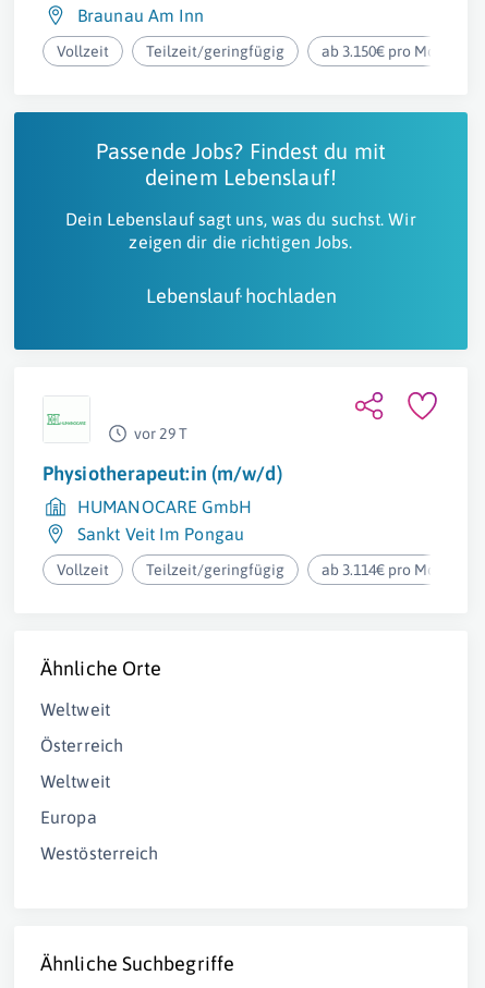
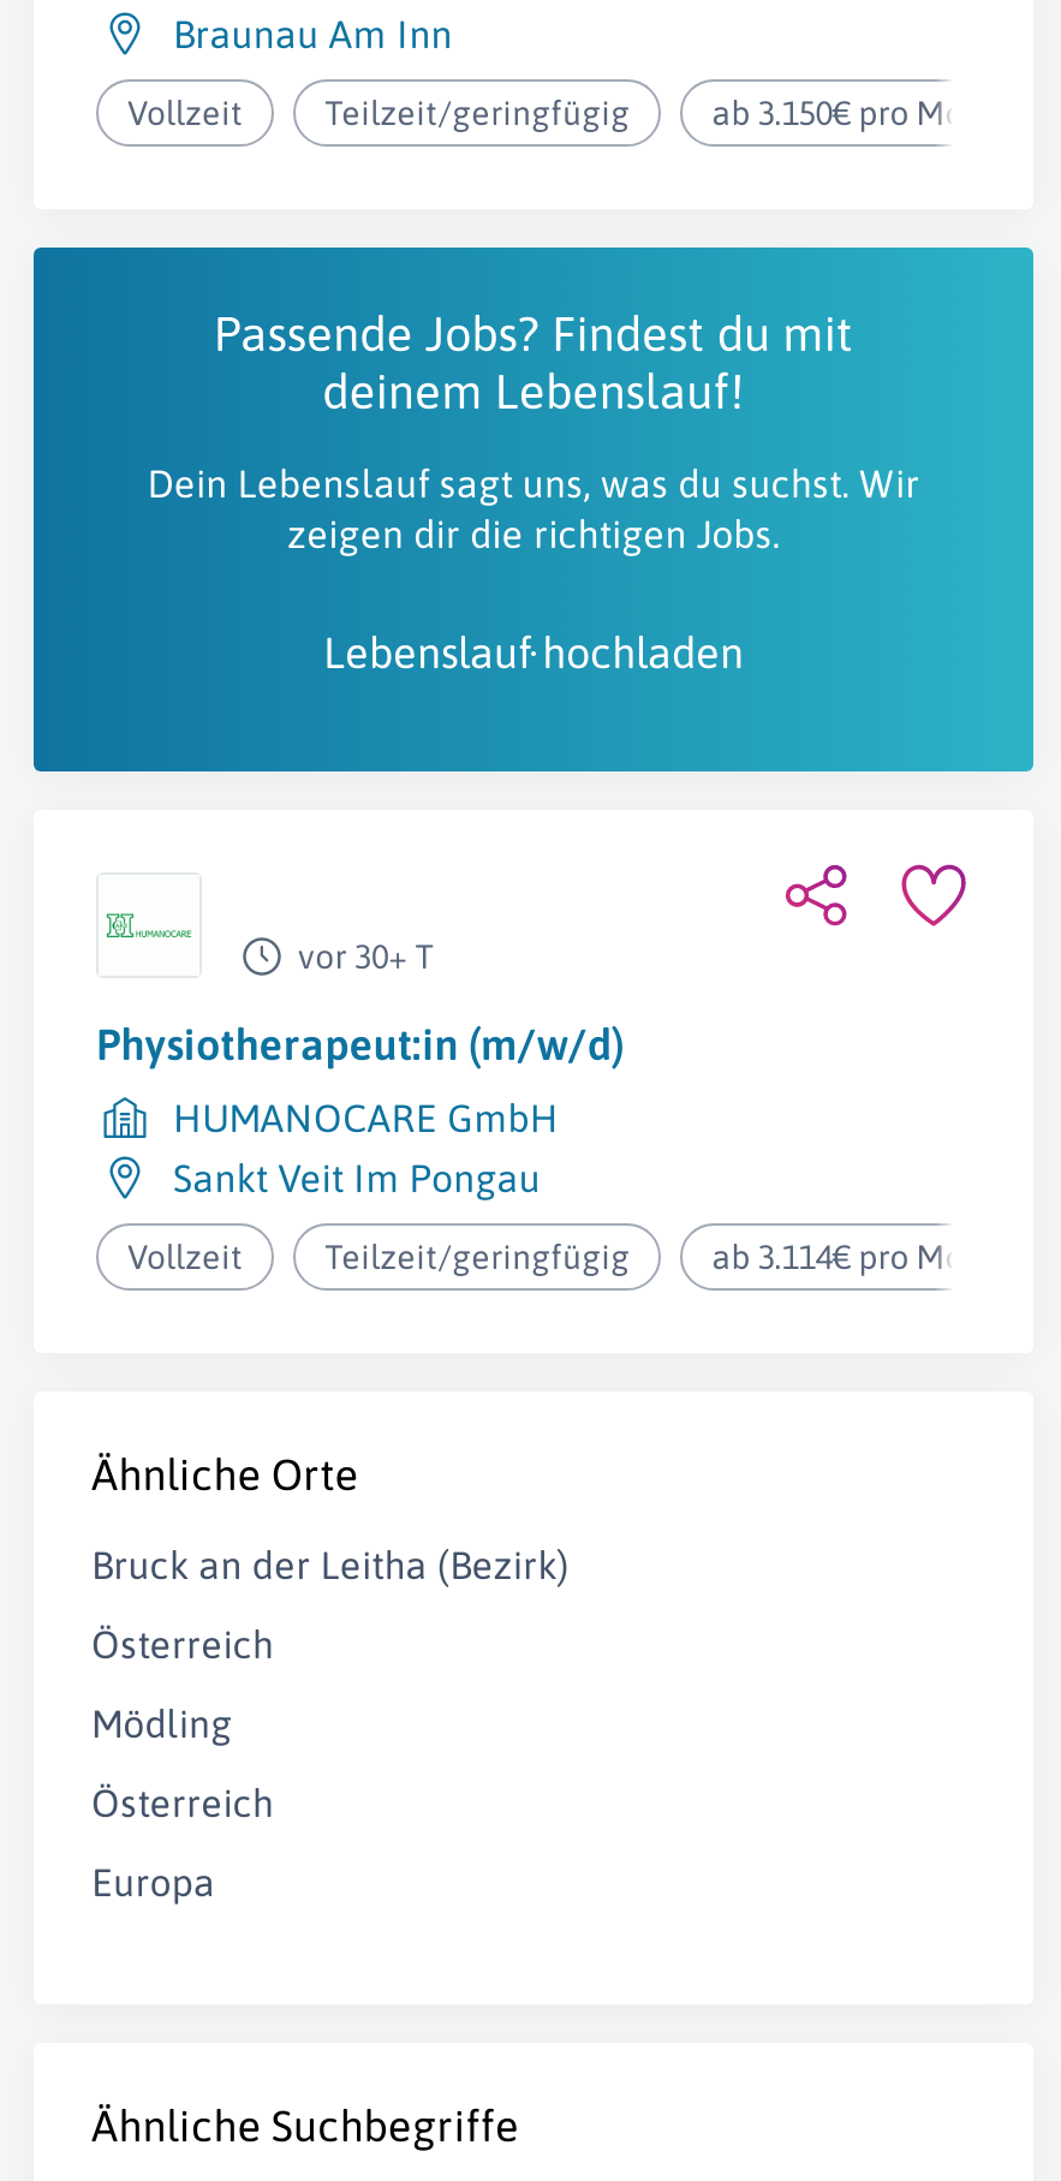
[134,425,187,442] vor 29 T -> [298,937,435,976] vor 30+ T
[40,699,110,719] Weltweit -> [91,1543,569,1586] Bruck an der Leitha (Bezirk)
[40,771,110,791] Weltweit -> [91,1702,274,1824] Mödling | Österreich
moved [40,807,97,827] -> [91,1860,215,1903]: Europa
[40,843,158,863] Westösterreich -> none

